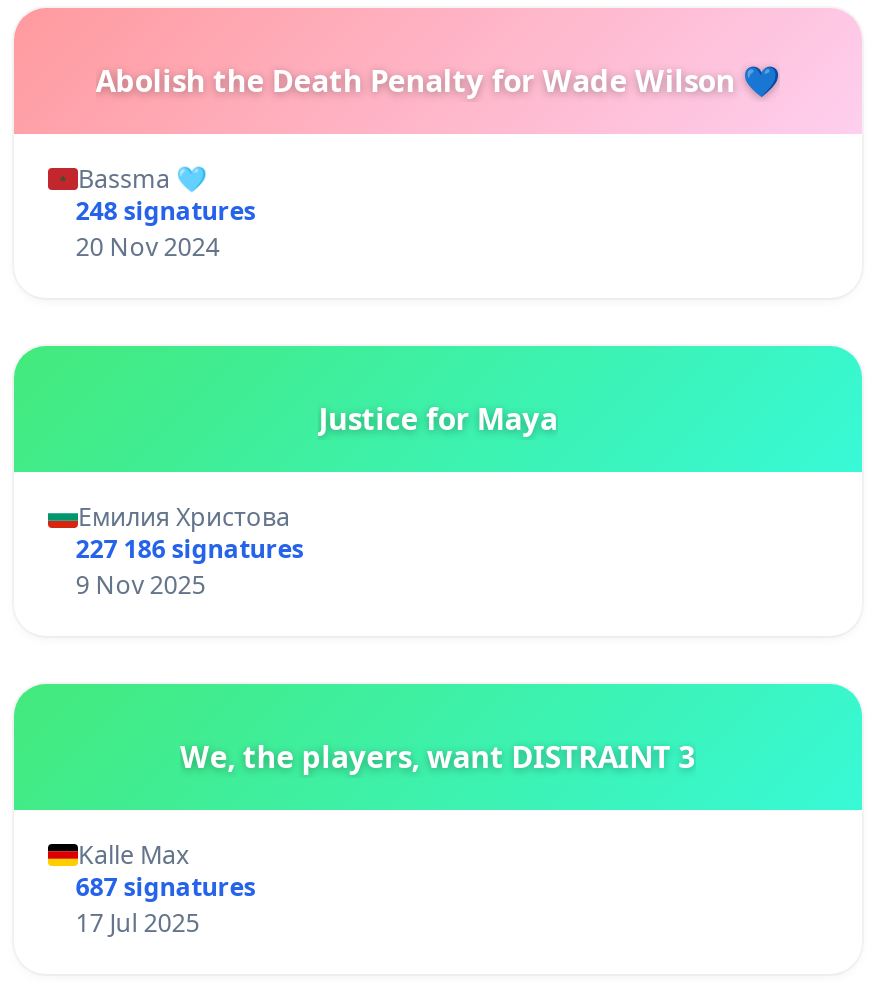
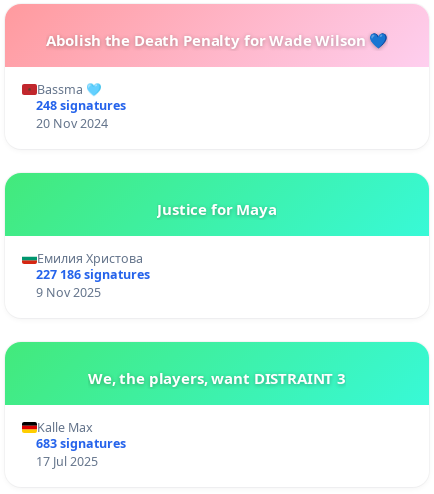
[76,869,256,903] 687 signatures -> [36,435,126,452] 683 signatures

